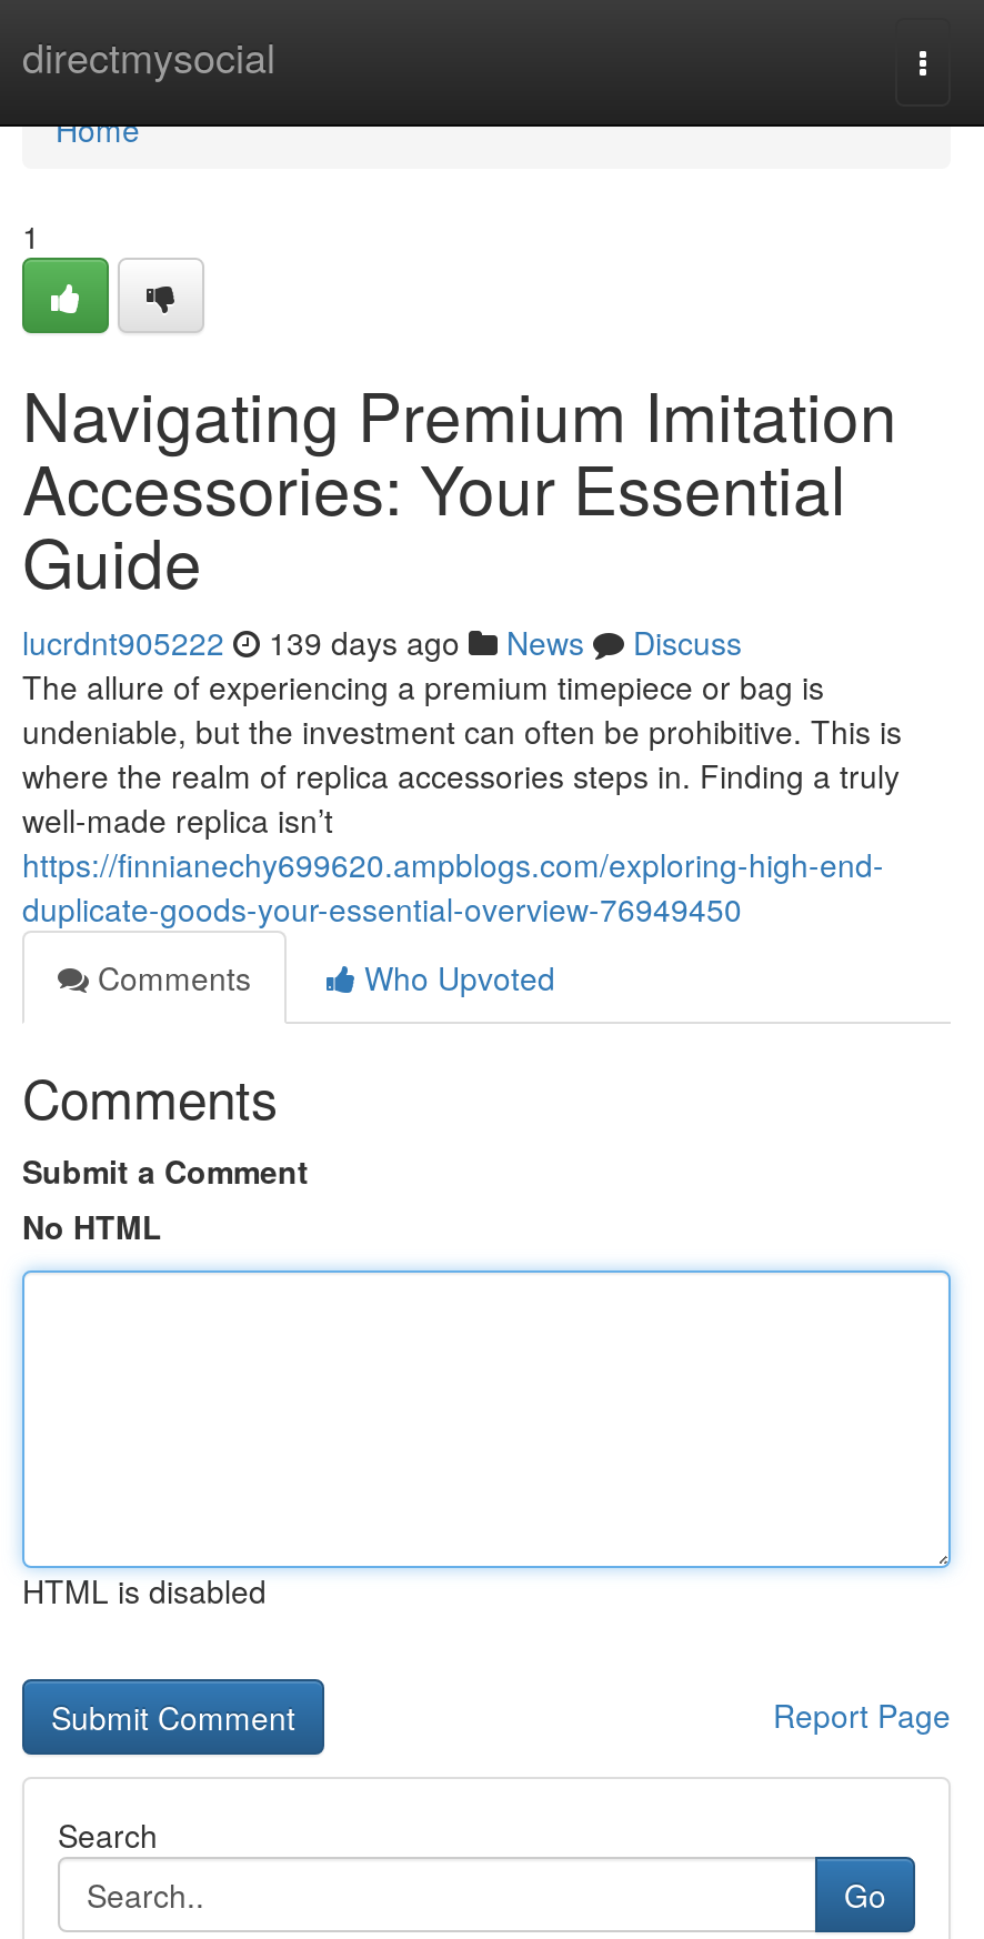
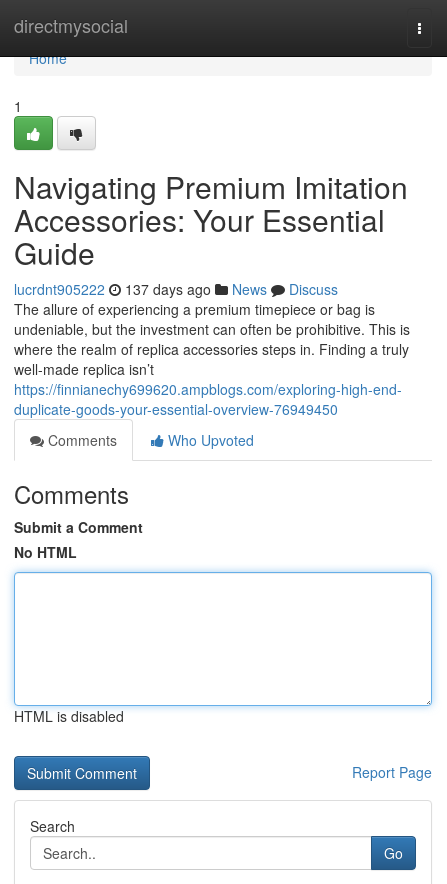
[22,620,742,664] lucrdnt905222 139 days ago News Discuss -> [14,279,338,299] lucrdnt905222 137 days ago News Discuss

